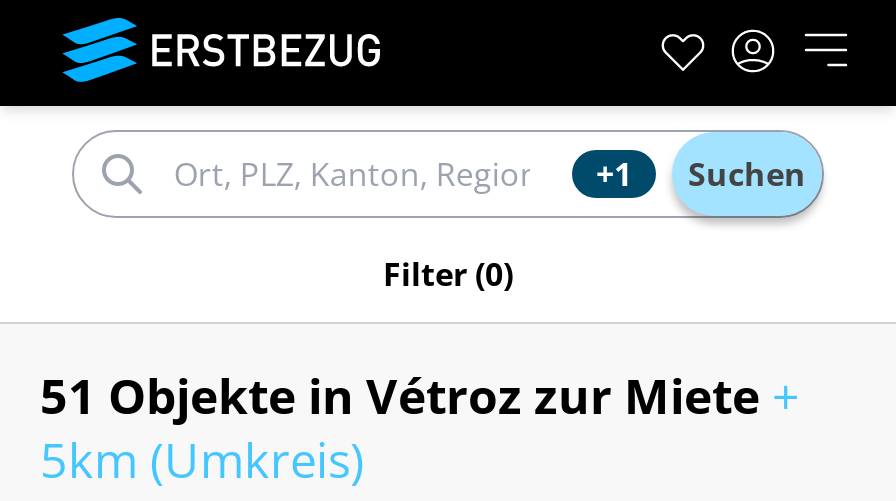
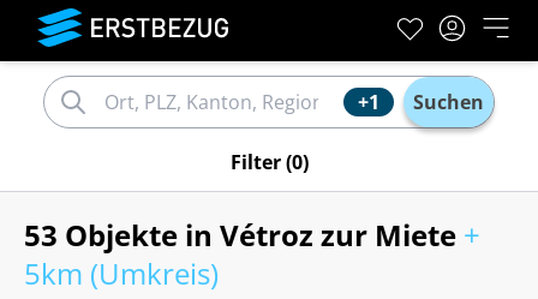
[40,362,800,428] 51 Objekte in Vétroz zur Miete + -> [24,215,480,255] 53 Objekte in Vétroz zur Miete +

